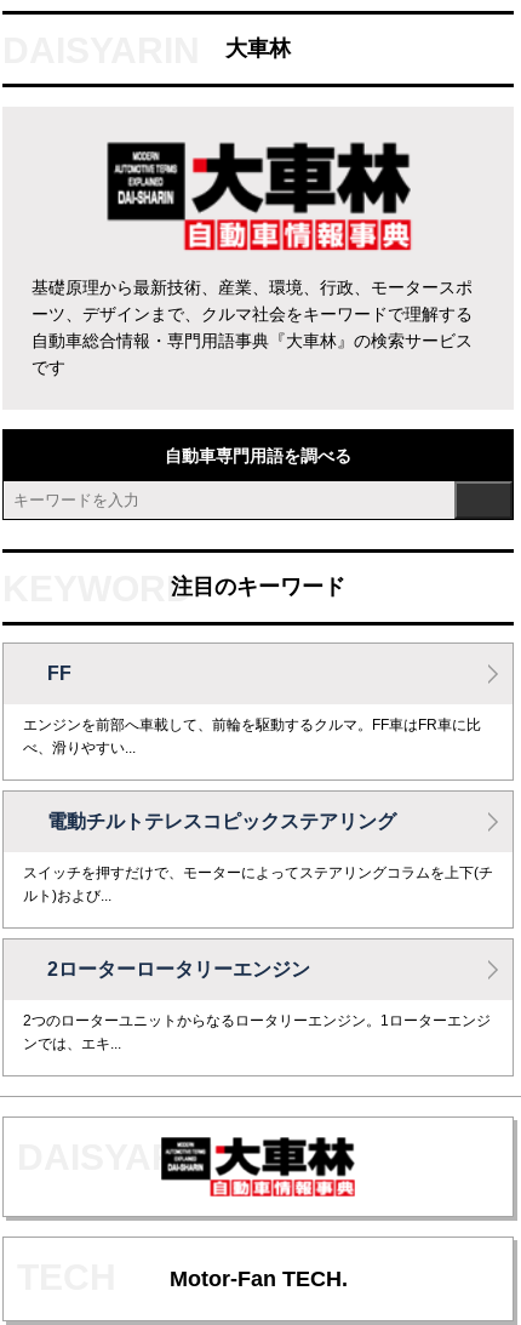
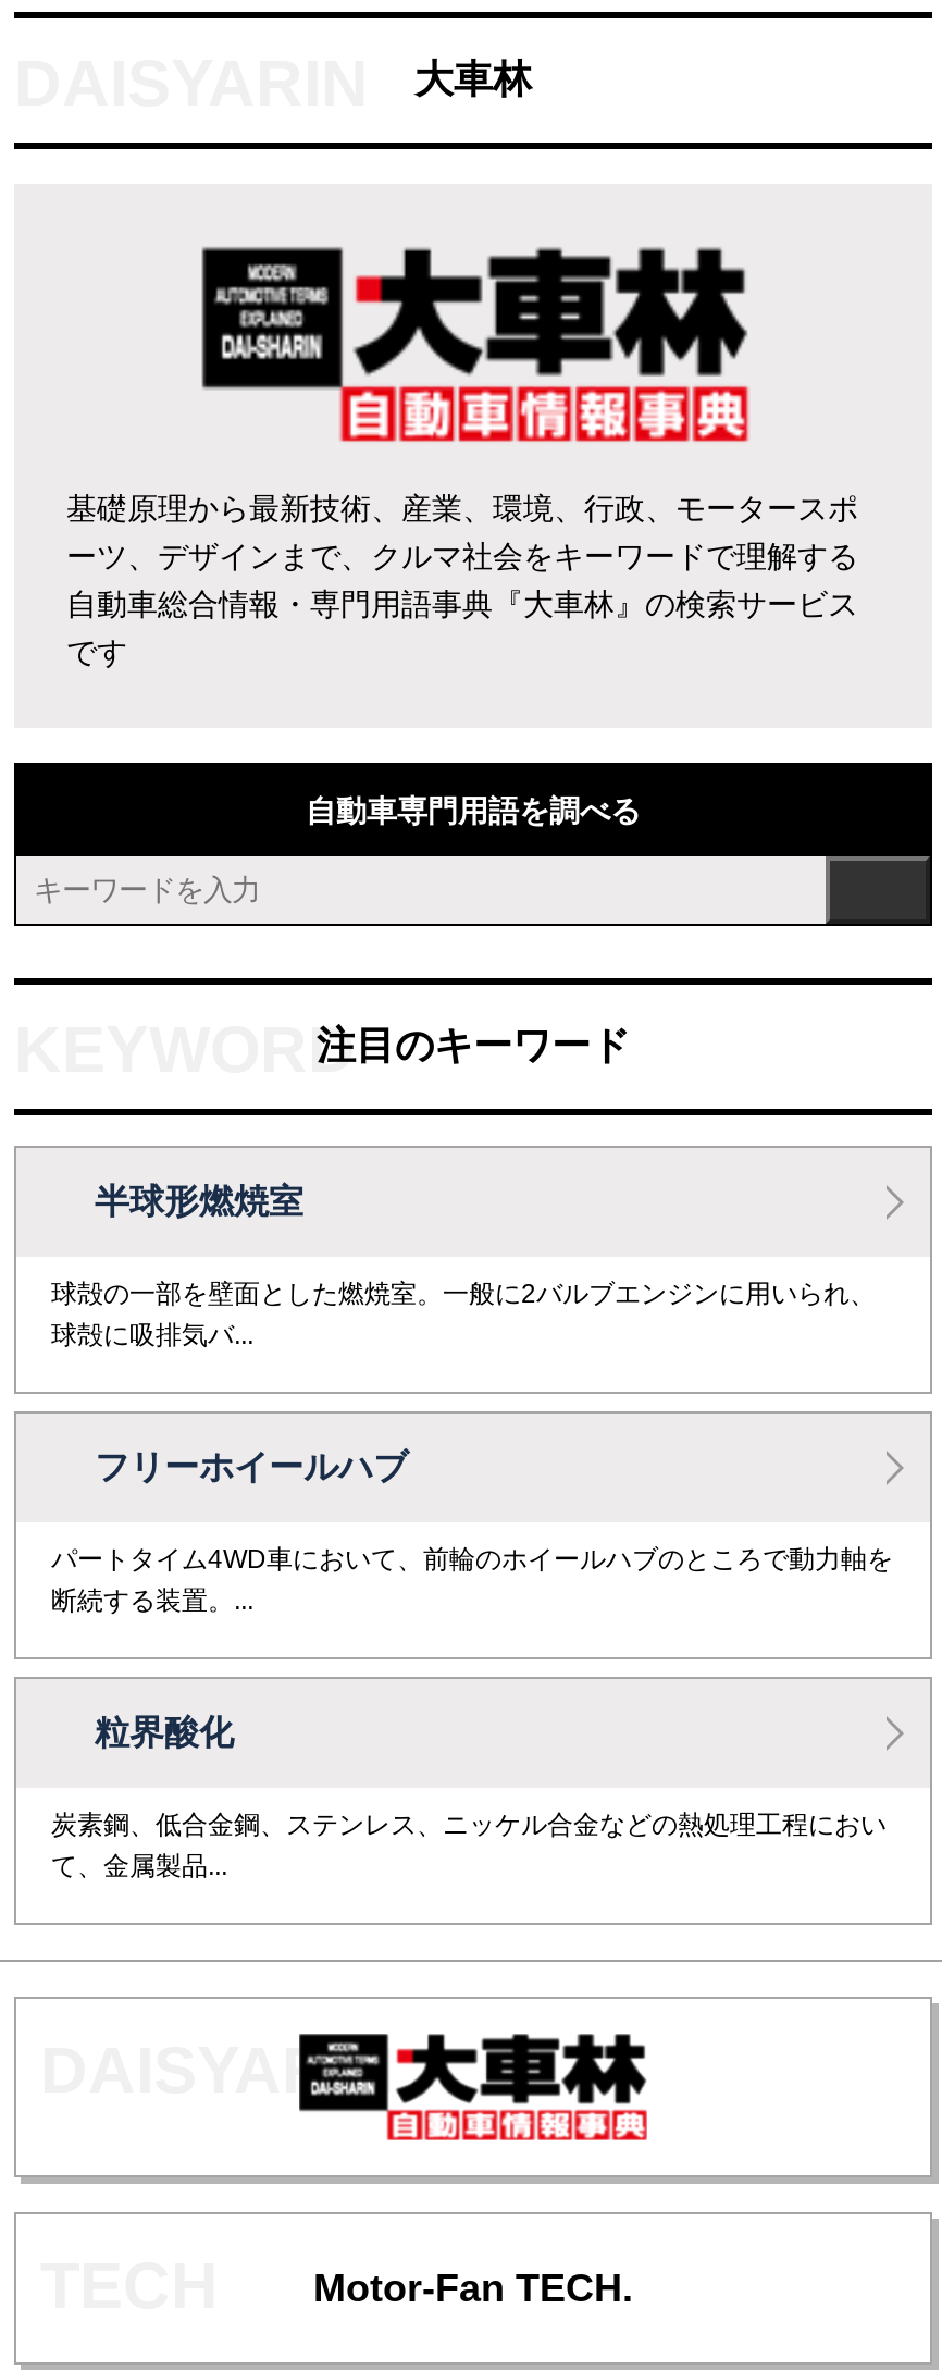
[47,664,71,684] FF -> [95,1184,303,1221] 半球形燃焼室
[23,717,481,757] エンジンを前部へ車載して、前輪を駆動するクルマ。FF車はFR車に比 | べ、滑りやすい... -> [51,1279,876,1351] 球殻の一部を壁面とした燃焼室。一般に2バルブエンジンに用いられ、 | 球殻に吸排気バ...
[47,811,396,832] 電動チルトテレスコピックステアリング -> [95,1449,408,1486] フリーホイールハブ
[23,865,493,905] スイッチを押すだけで、モーターによってステアリングコラムを上下(チ | ルト)および... -> [51,1545,893,1617] パートタイム4WD車において、前輪のホイールハブのところで動力軸を | 断続する装置。...
[47,959,310,980] 2ローターロータリーエンジン -> [95,1715,234,1752] 粒界酸化
[23,1013,491,1053] 2つのローターユニットからなるロータリーエンジン。1ローターエンジ | ンでは、エキ... -> [51,1810,887,1882] 炭素鋼、低合金鋼、ステンレス、ニッケル合金などの熱処理工程におい | て、金属製品...

